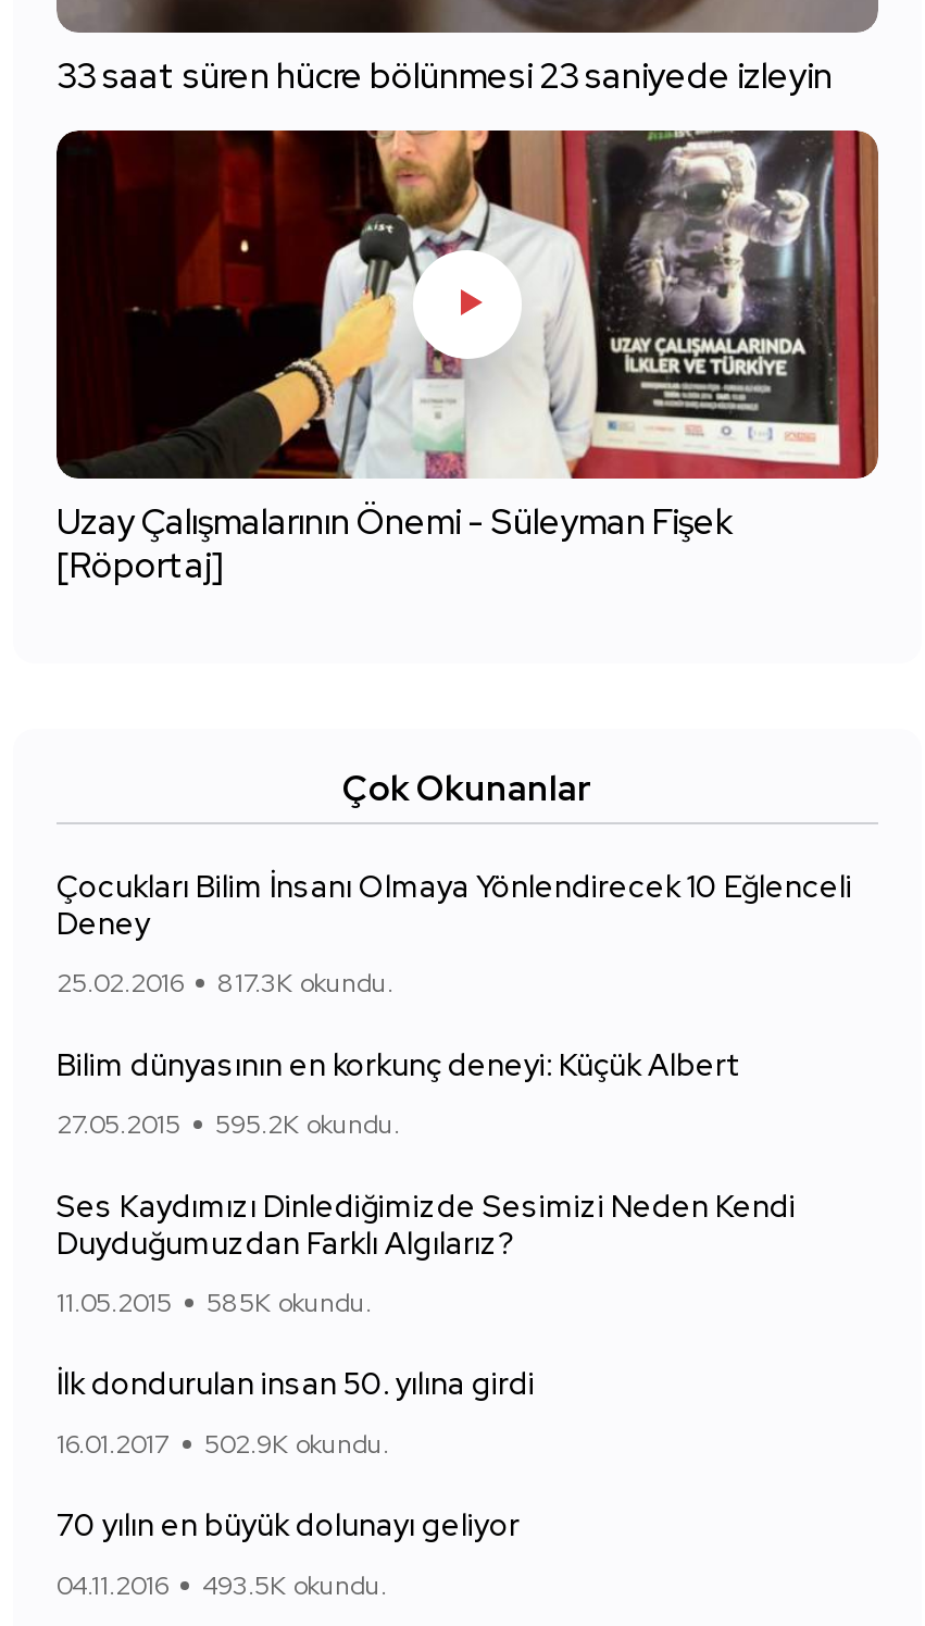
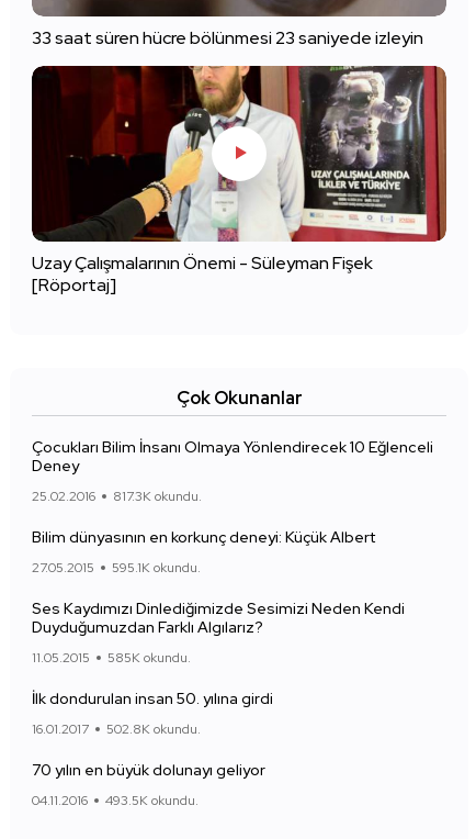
[57,1108,400,1143] 27.05.2015 595.2K okundu. -> [32,559,201,577] 27.05.2015 595.1K okundu.
[57,1428,389,1462] 16.01.2017 502.9K okundu. -> [32,721,201,738] 16.01.2017 502.8K okundu.

